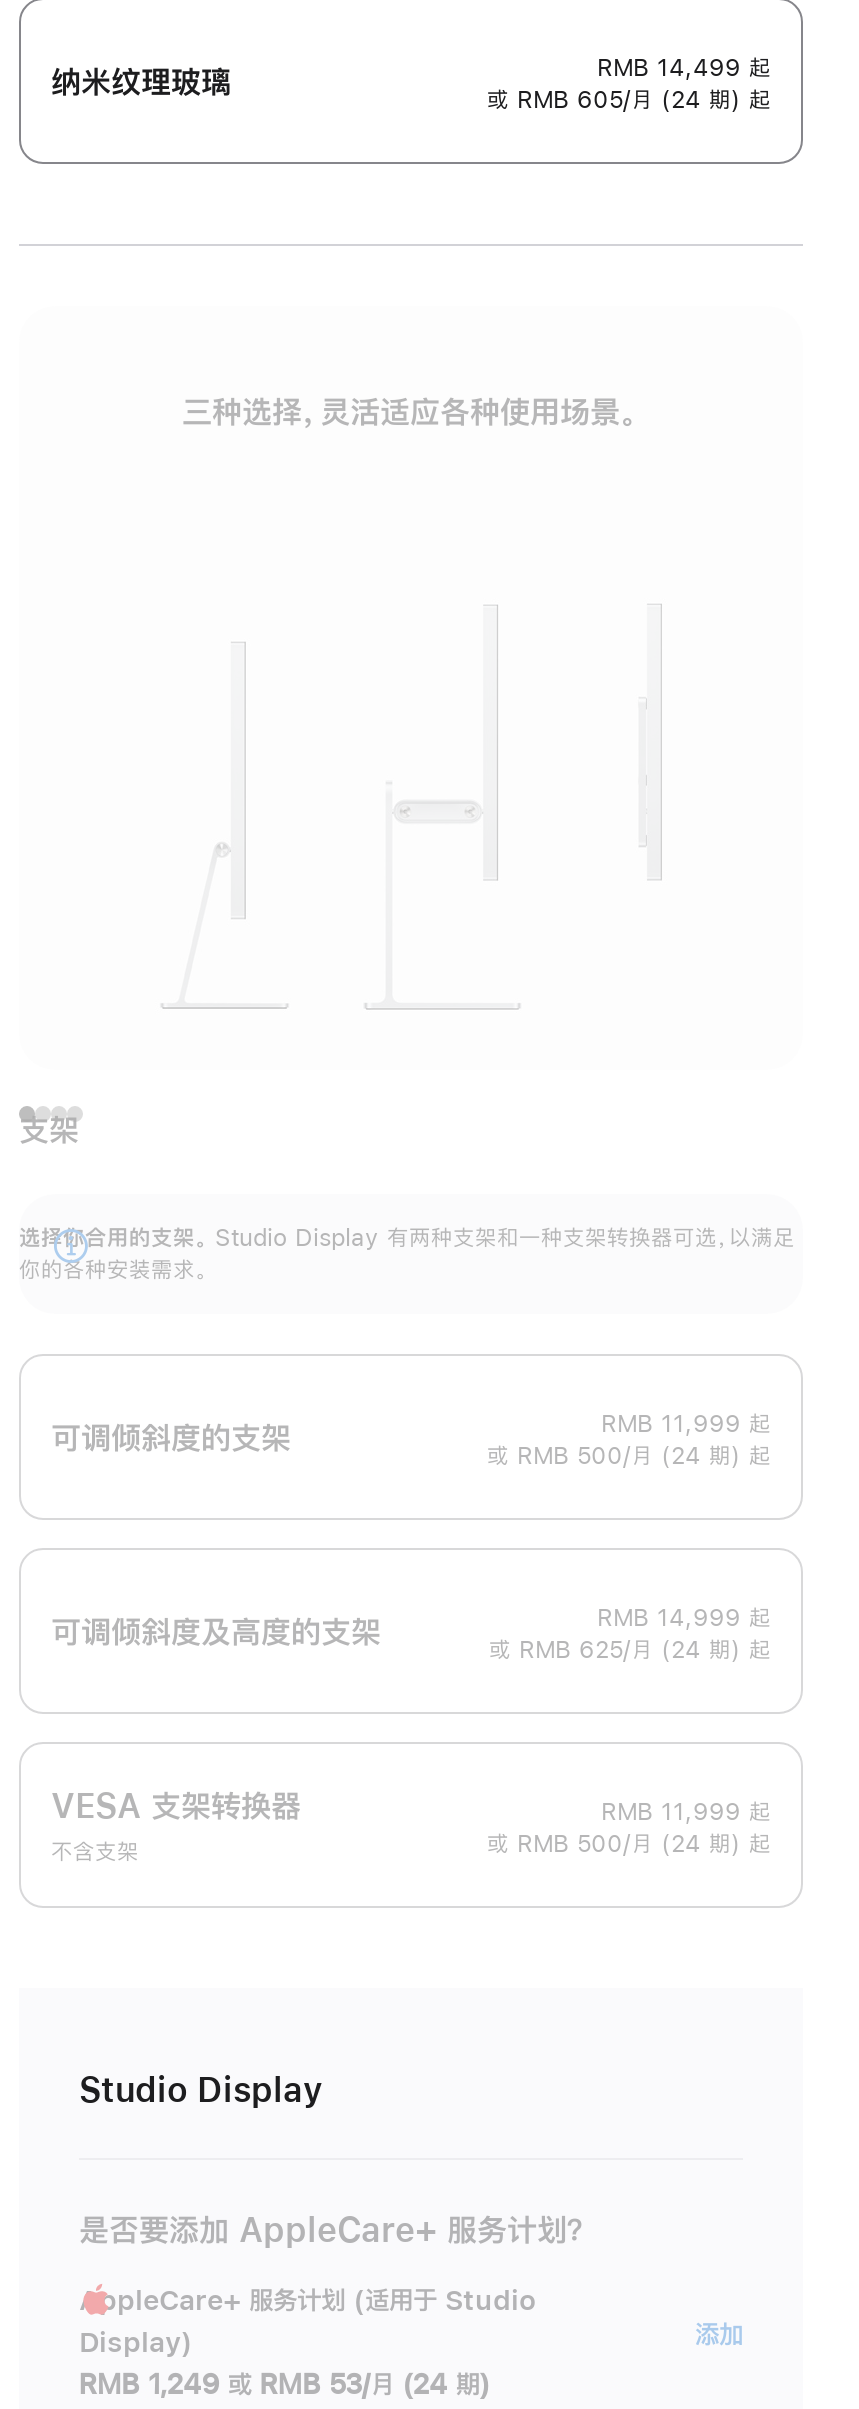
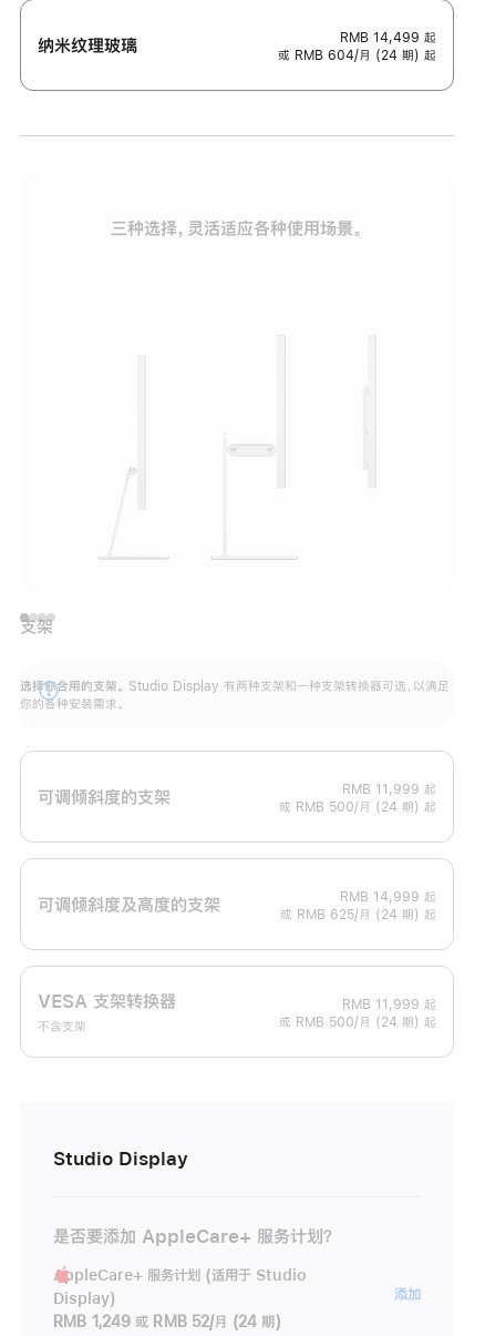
[487,88,771,112] 或 RMB 605/月 (24 期) 起 -> [278,49,436,62] 或 RMB 604/月 (24 期) 起
[79,2371,490,2399] RMB 1,249 或 RMB 53/月 (24 期) -> [53,1314,281,1330] RMB 1,249 或 RMB 52/月 (24 期)

